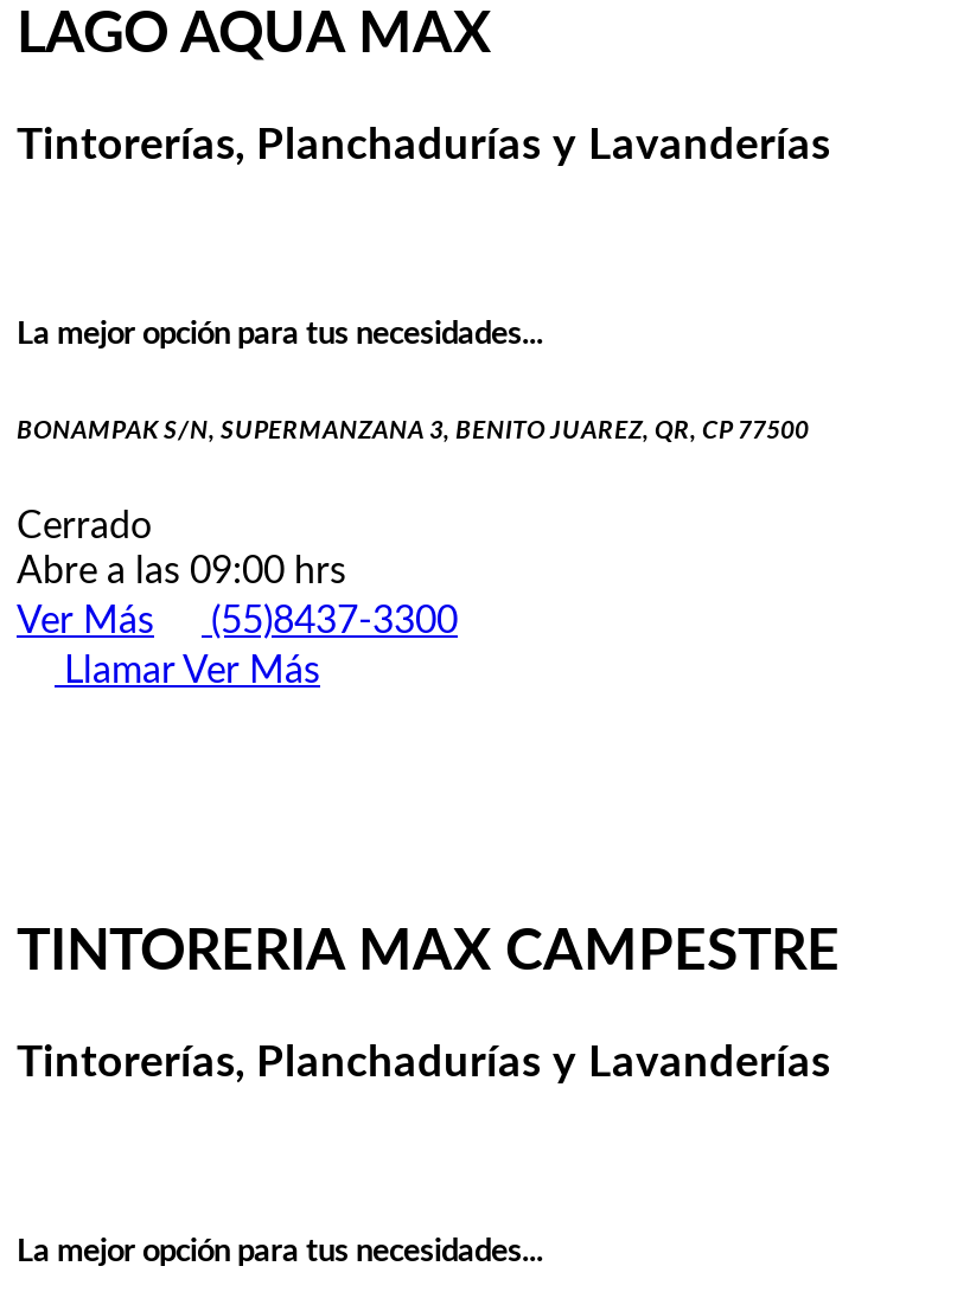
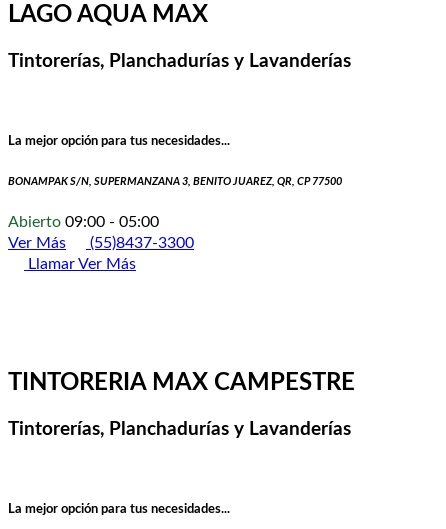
[17,507,346,590] Cerrado | Abre a las 09:00 hrs -> [8,214,159,230] Abierto 09:00 - 05:00

